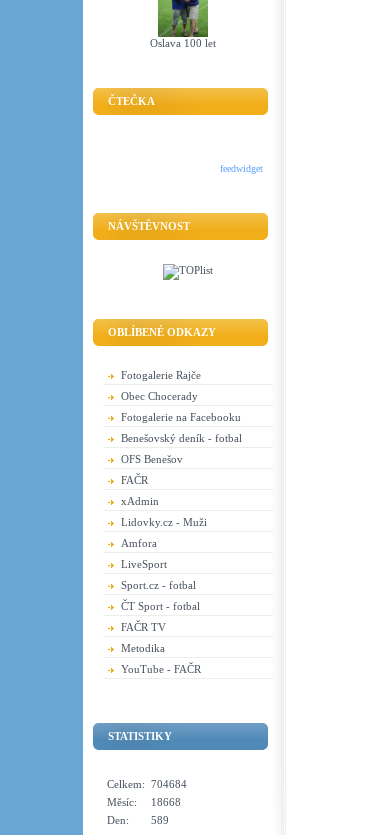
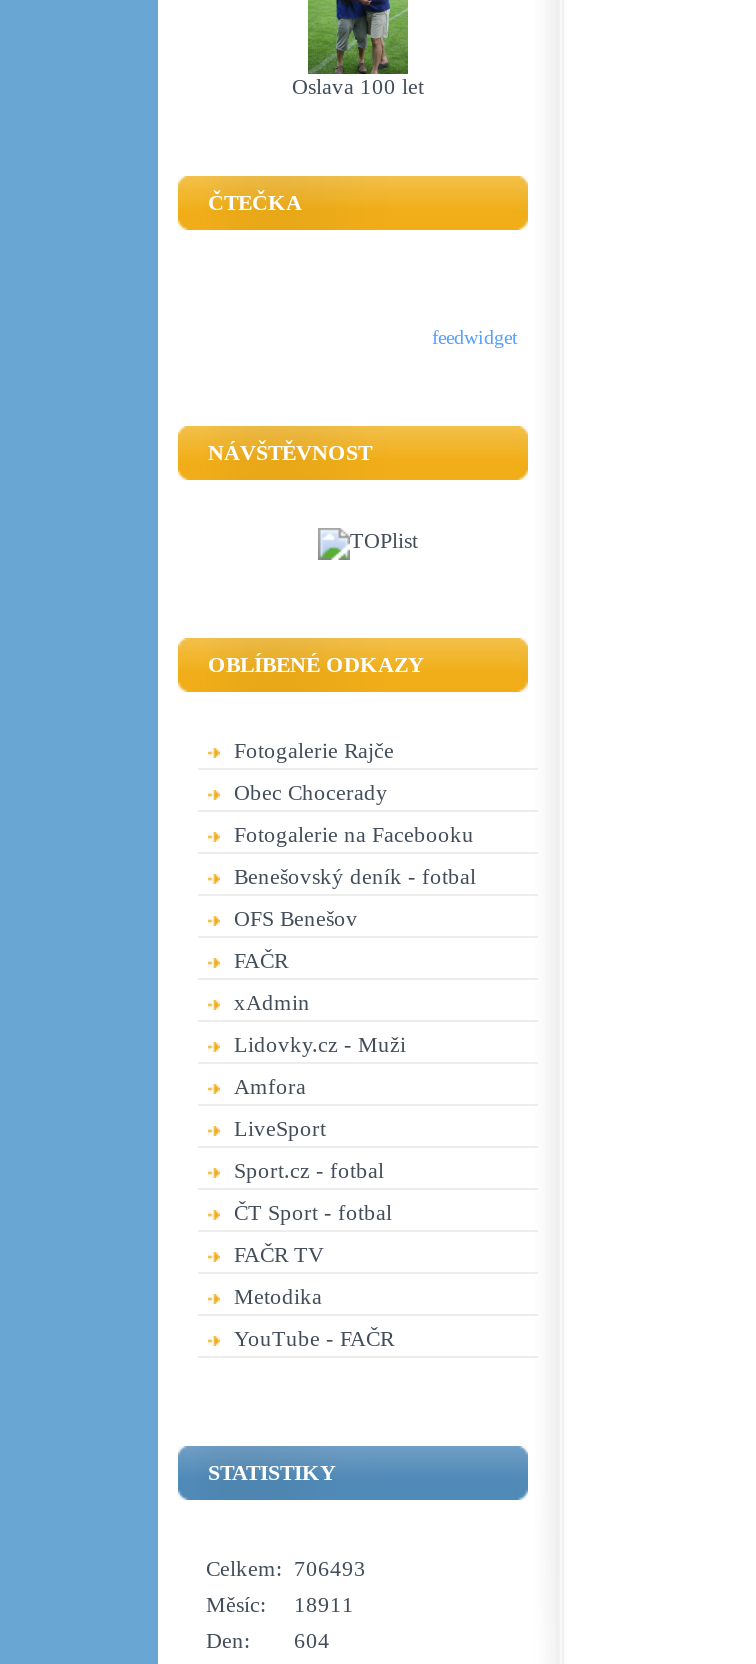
[107,778,187,790] Celkem: 704684 -> [206,1556,366,1580] Celkem: 706493
[107,796,181,808] Měsíc: 18668 -> [206,1592,354,1616] Měsíc: 18911
[107,814,169,826] Den: 589 -> [206,1628,330,1652] Den: 604

